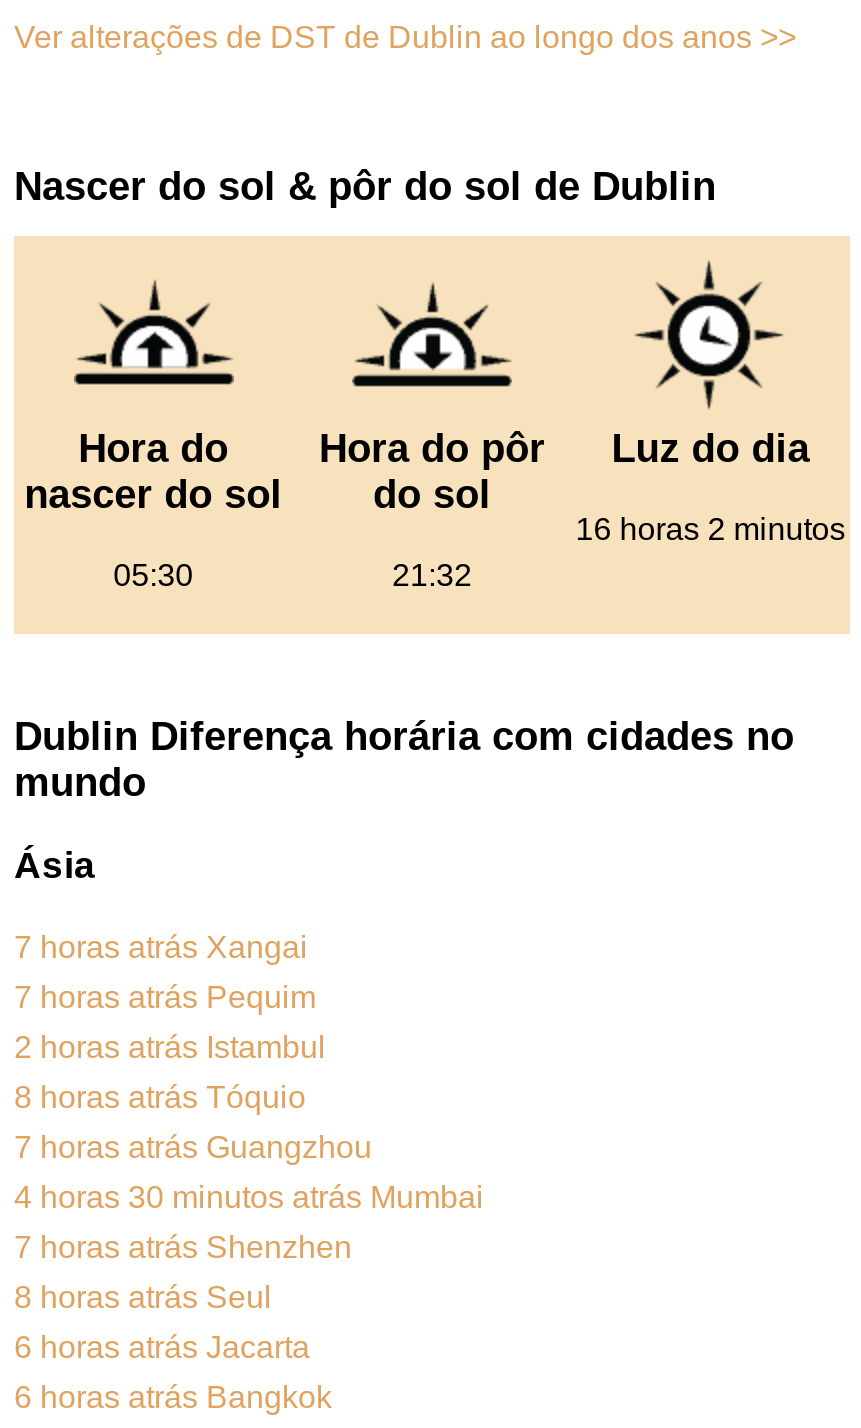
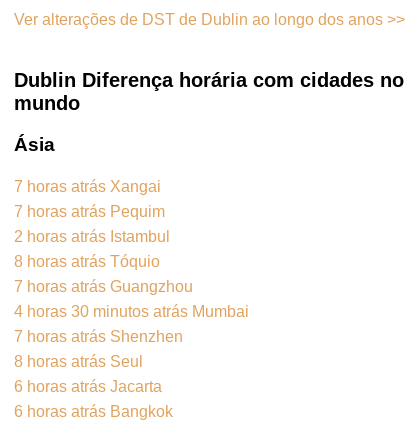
[14,163,716,207] Nascer do sol & pôr do sol de Dublin -> none
[14,236,850,634] [image] | Hora do | nascer do sol | 05:30 -> none
[319,426,545,592] Hora do pôr | do sol | 21:32 -> none
[576,426,846,546] Luz do dia | 16 horas 2 minutos -> none

